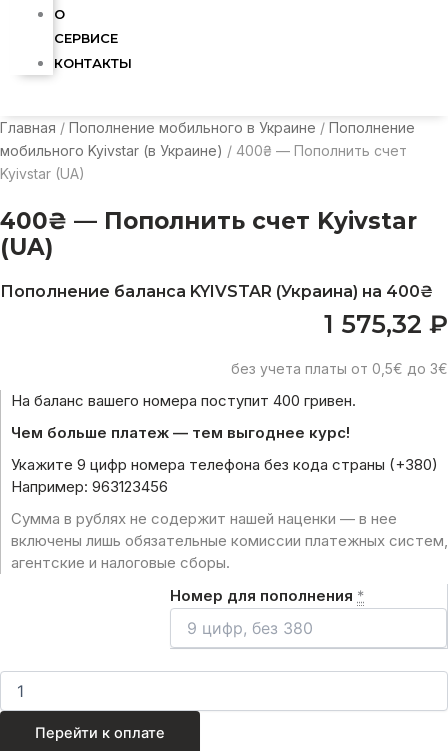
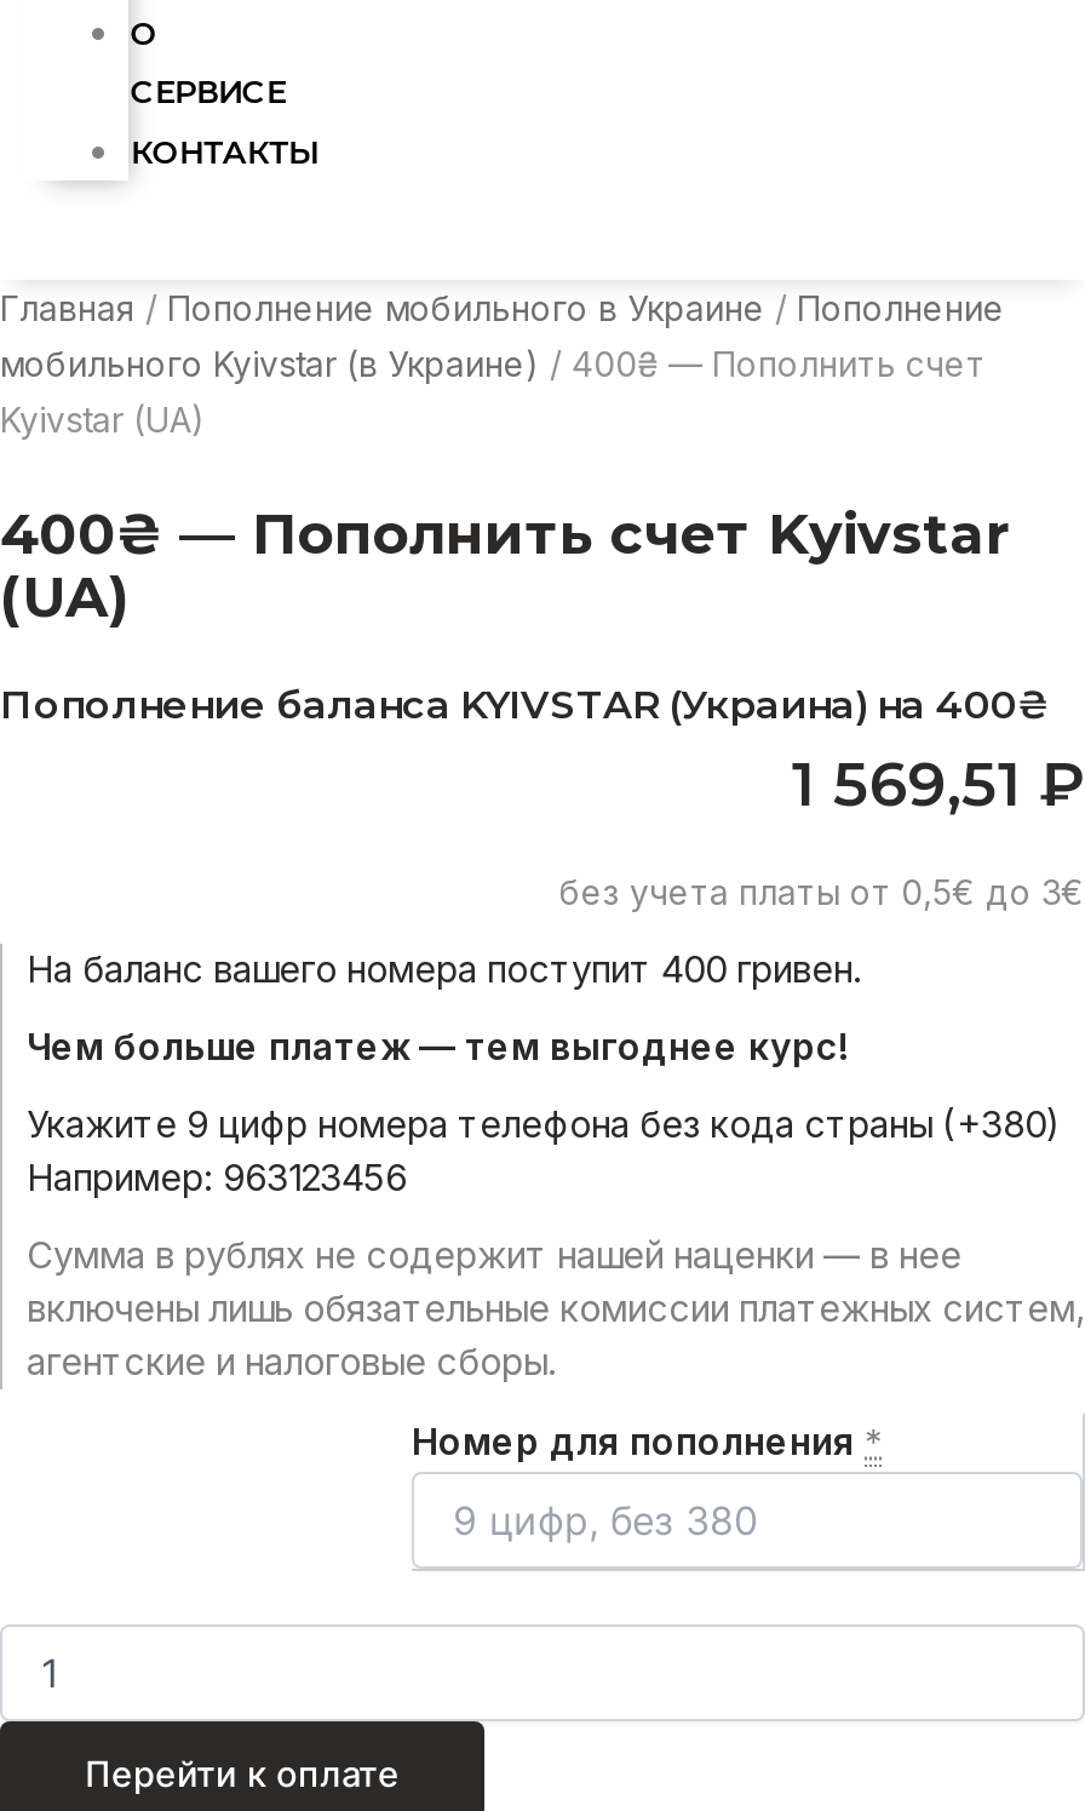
[324,309,448,339] 1 575,32 ₽ -> [792,749,1085,821] 1 569,51 ₽

